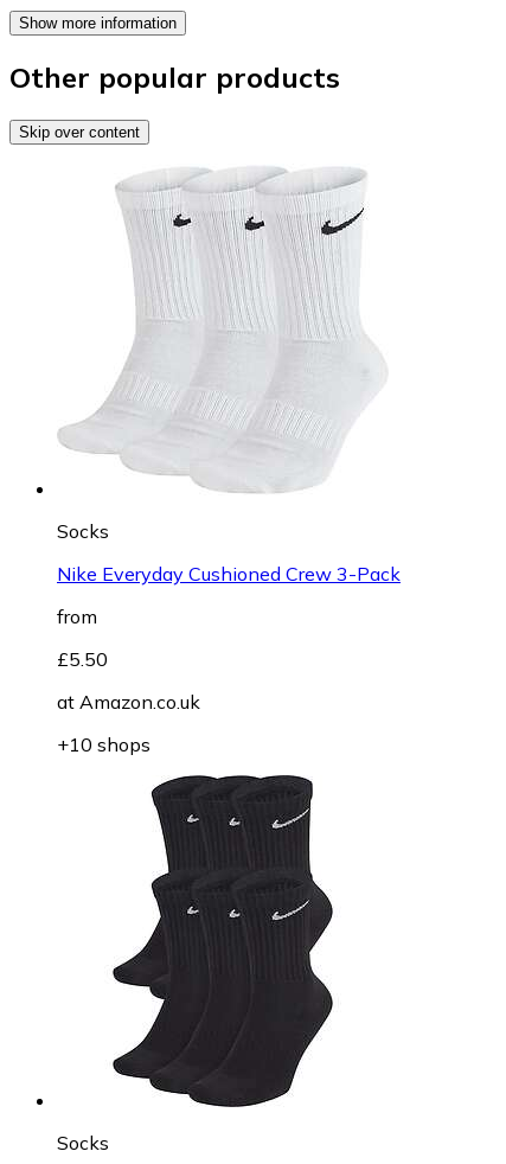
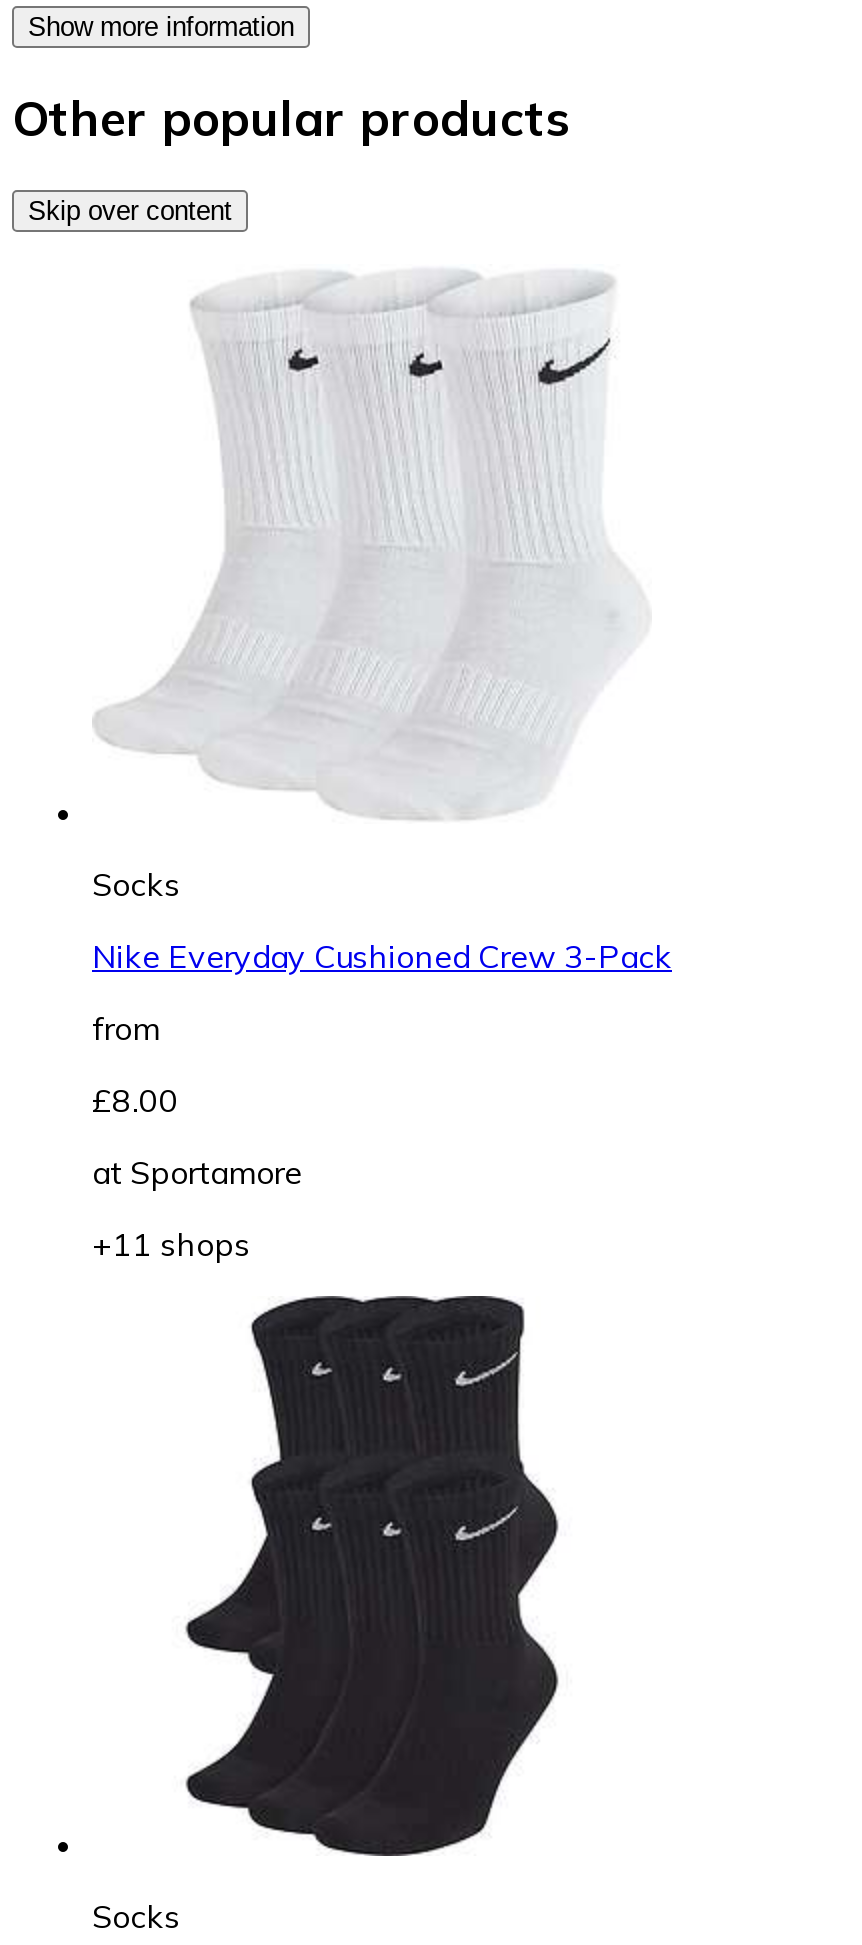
[57,647,108,671] £5.50 -> [92,1080,178,1120] £8.00
[57,690,200,713] at Amazon.co.uk -> [92,1152,302,1192] at Sportamore
[57,732,150,756] +10 shops -> [92,1224,250,1264] +11 shops

